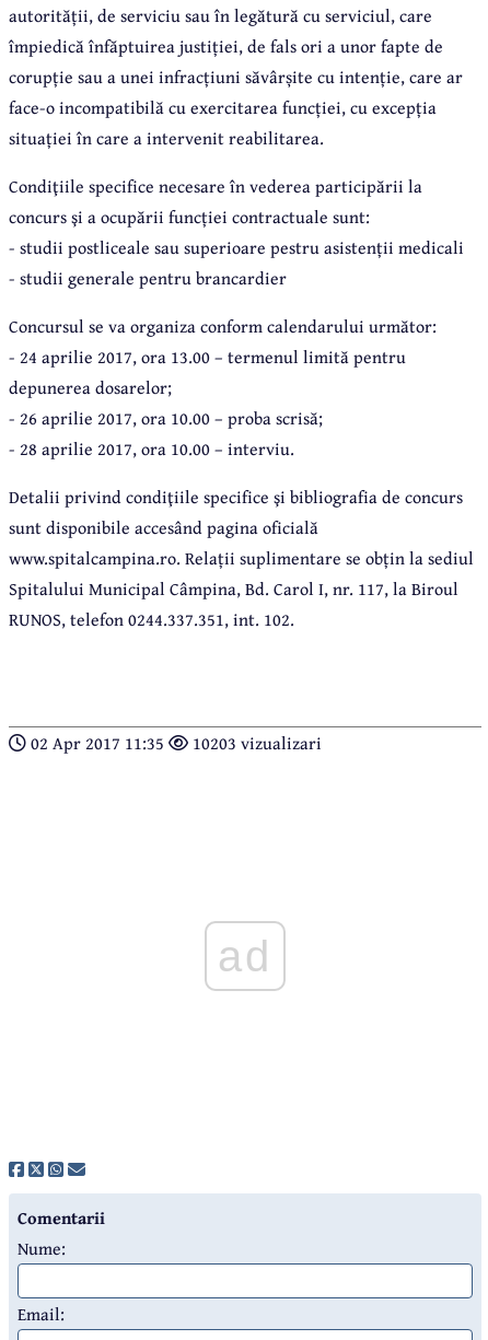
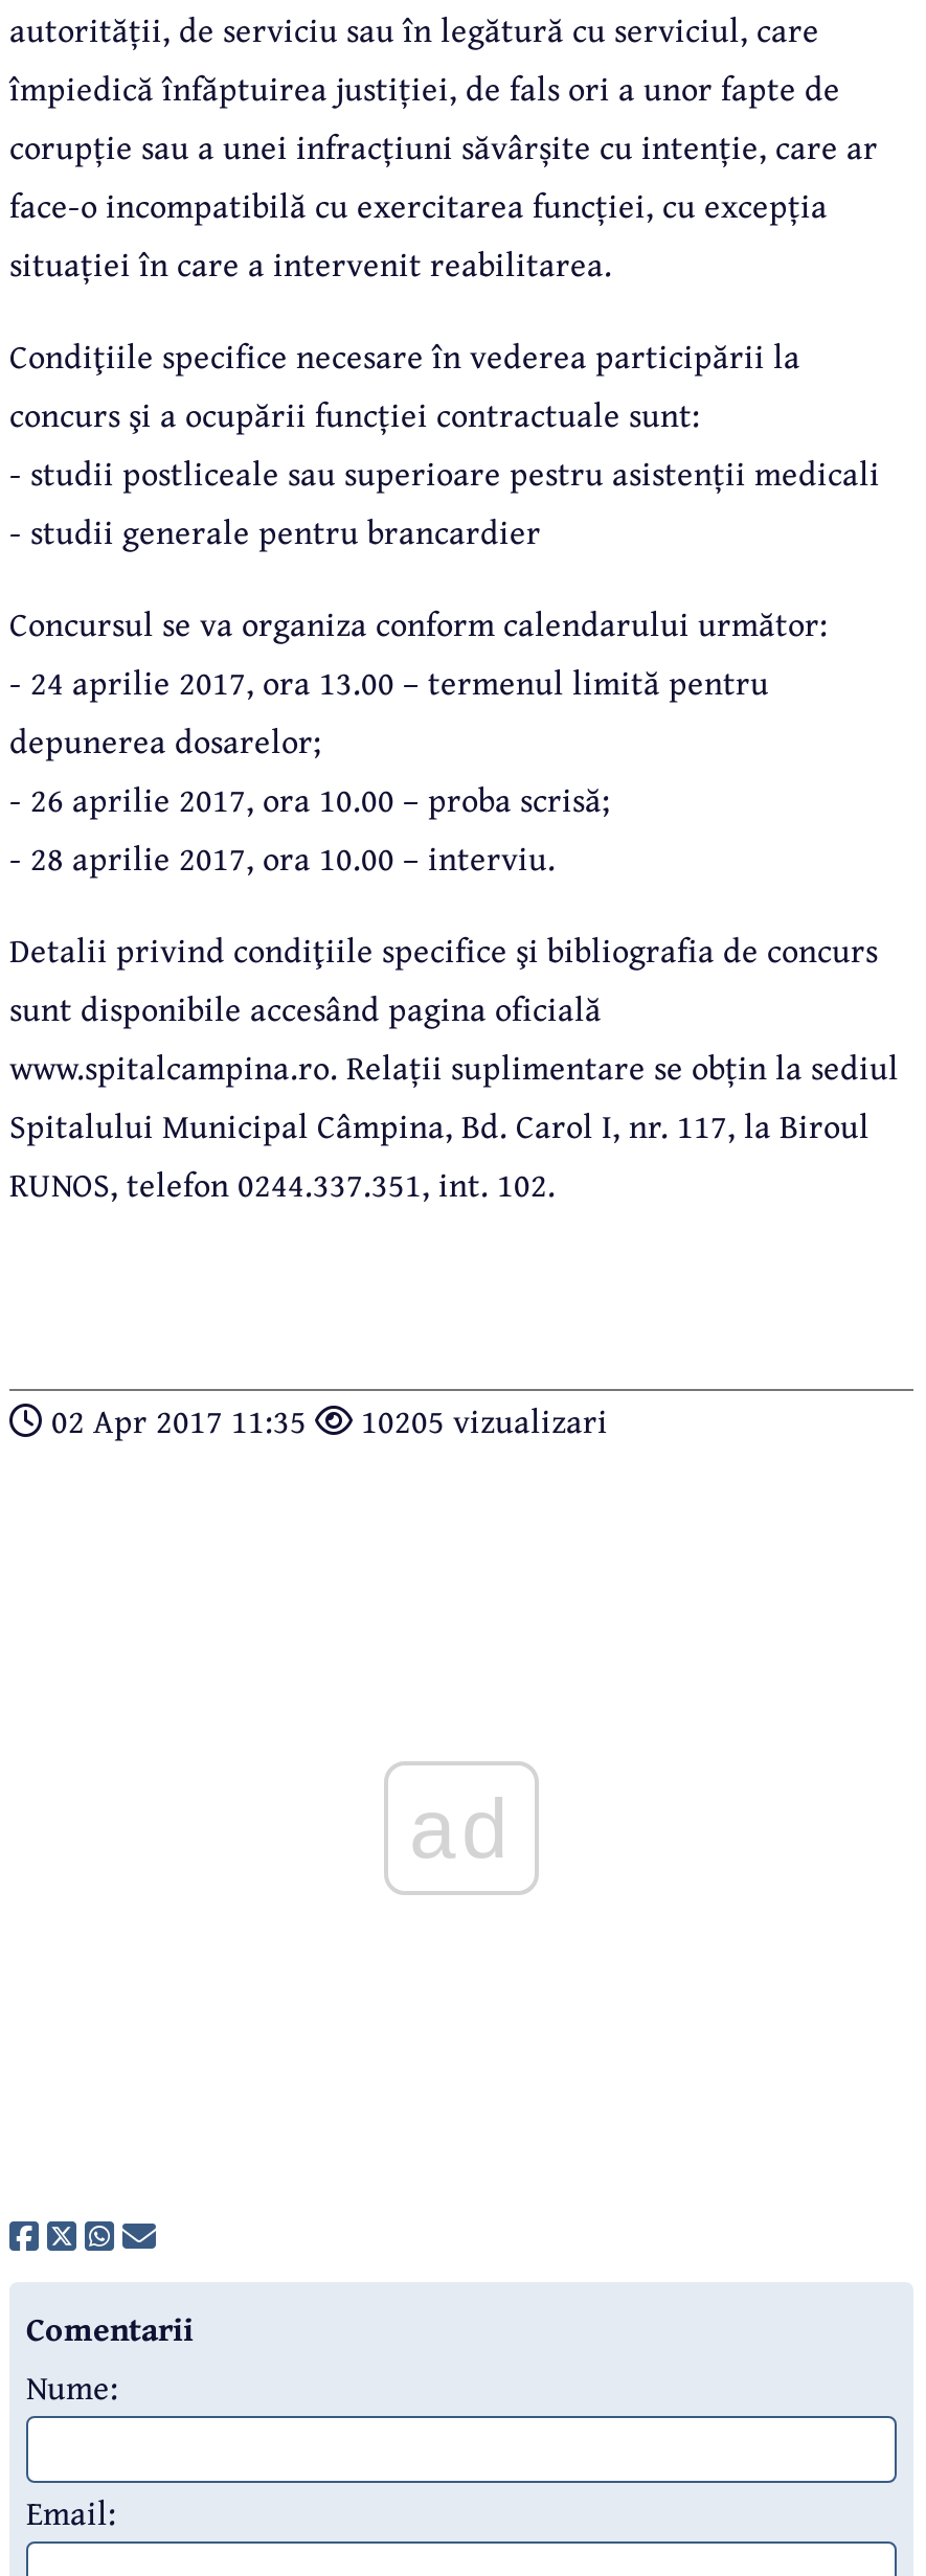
[26,730,322,756] 02 Apr 2017 11:35 10203 vizualizari -> [43,1395,608,1445] 02 Apr 2017 11:35 10205 vizualizari

